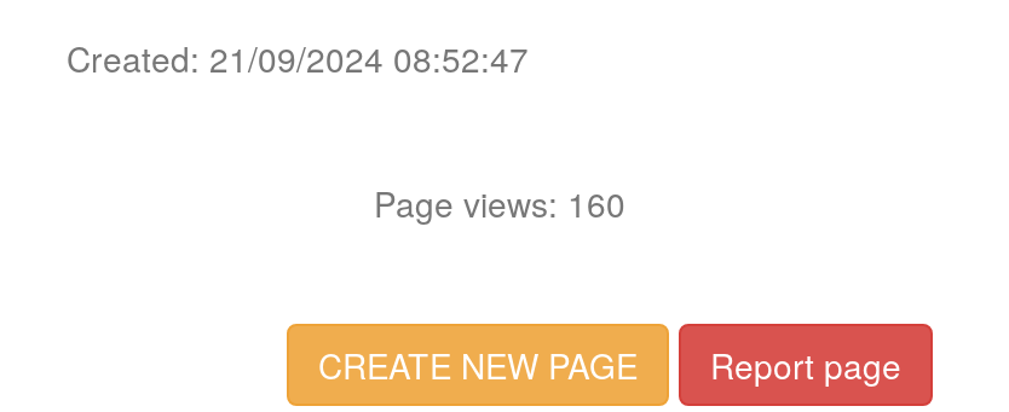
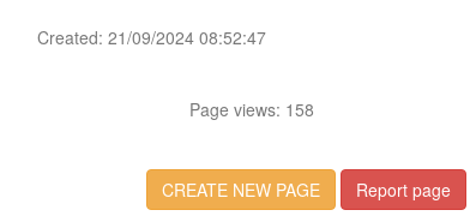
[374,179,625,227] Page views: 160 -> [189,97,314,121] Page views: 158

